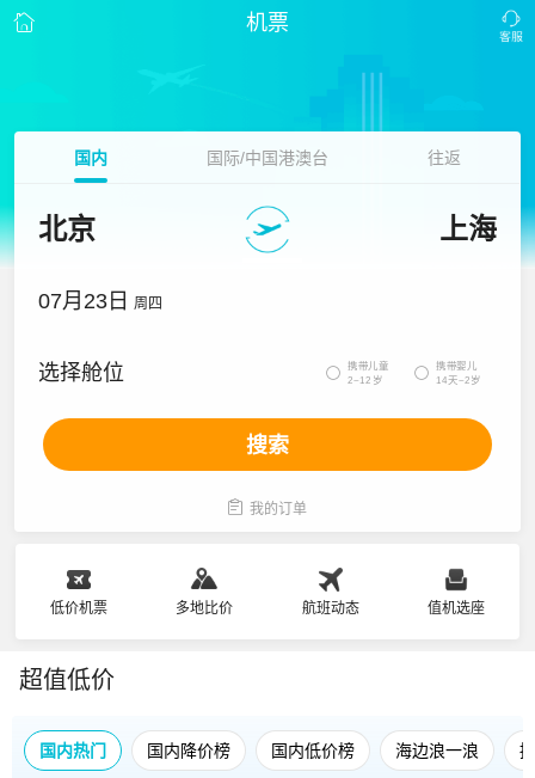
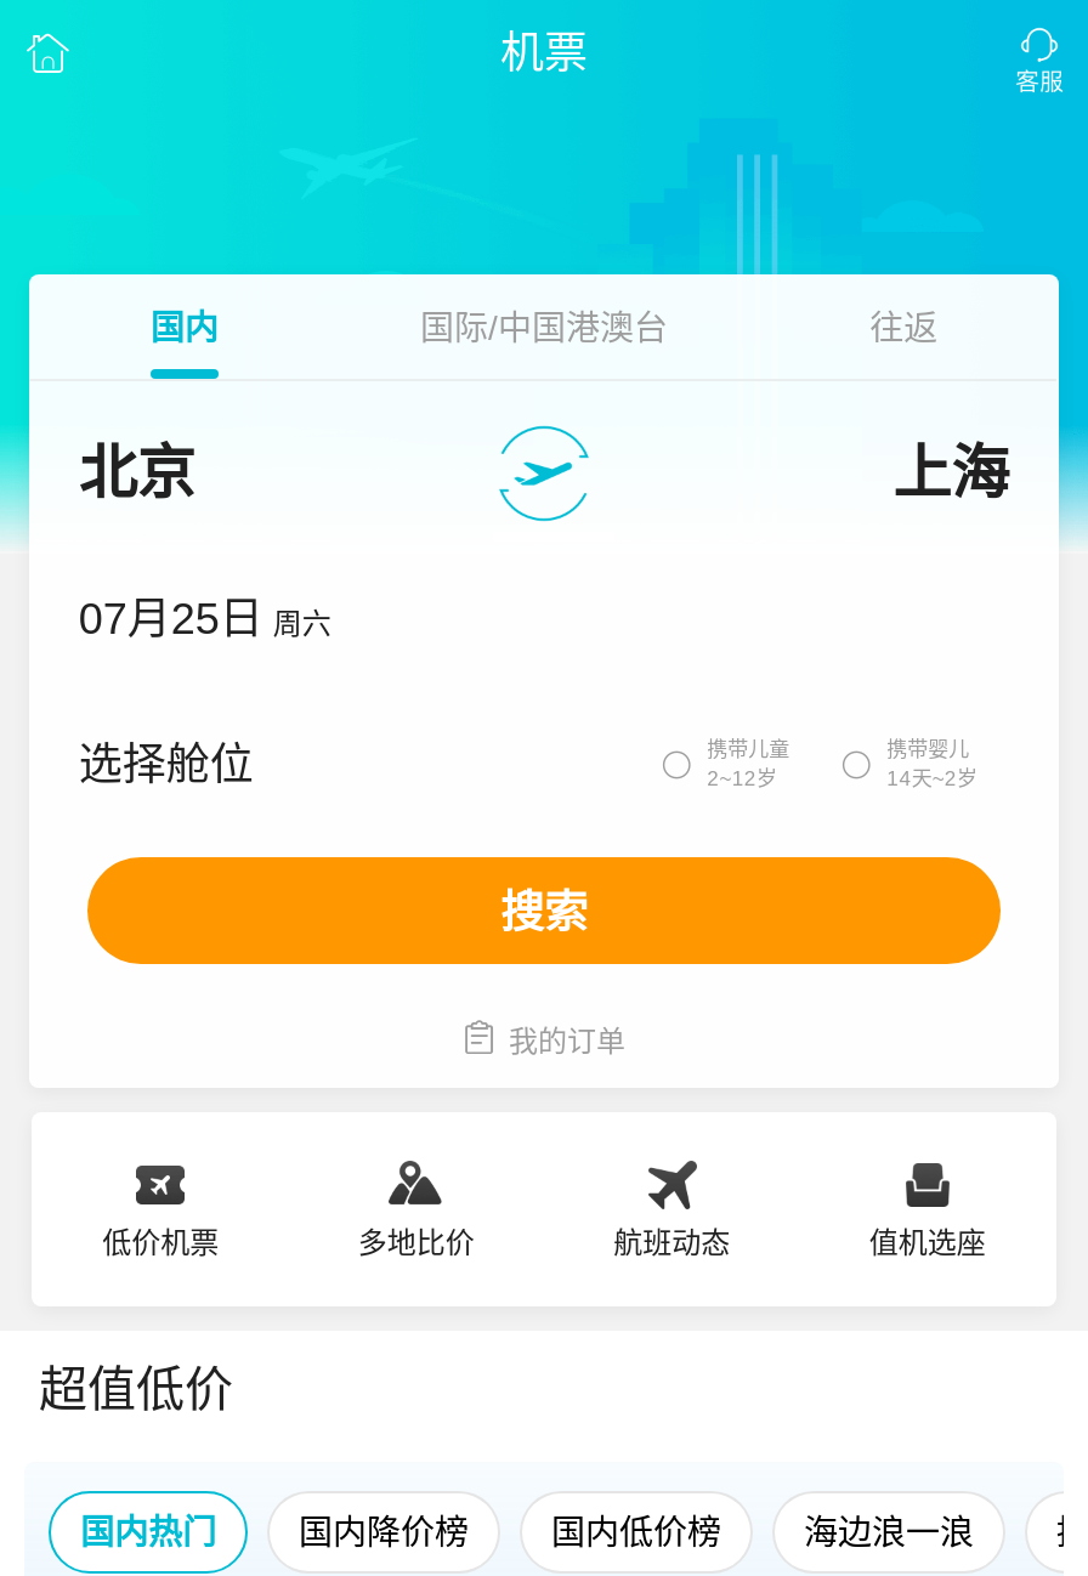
[39,289,163,313] 07月23日 周四 -> [78,595,331,644] 07月25日 周六

